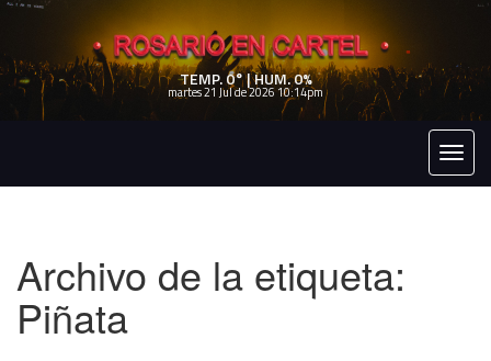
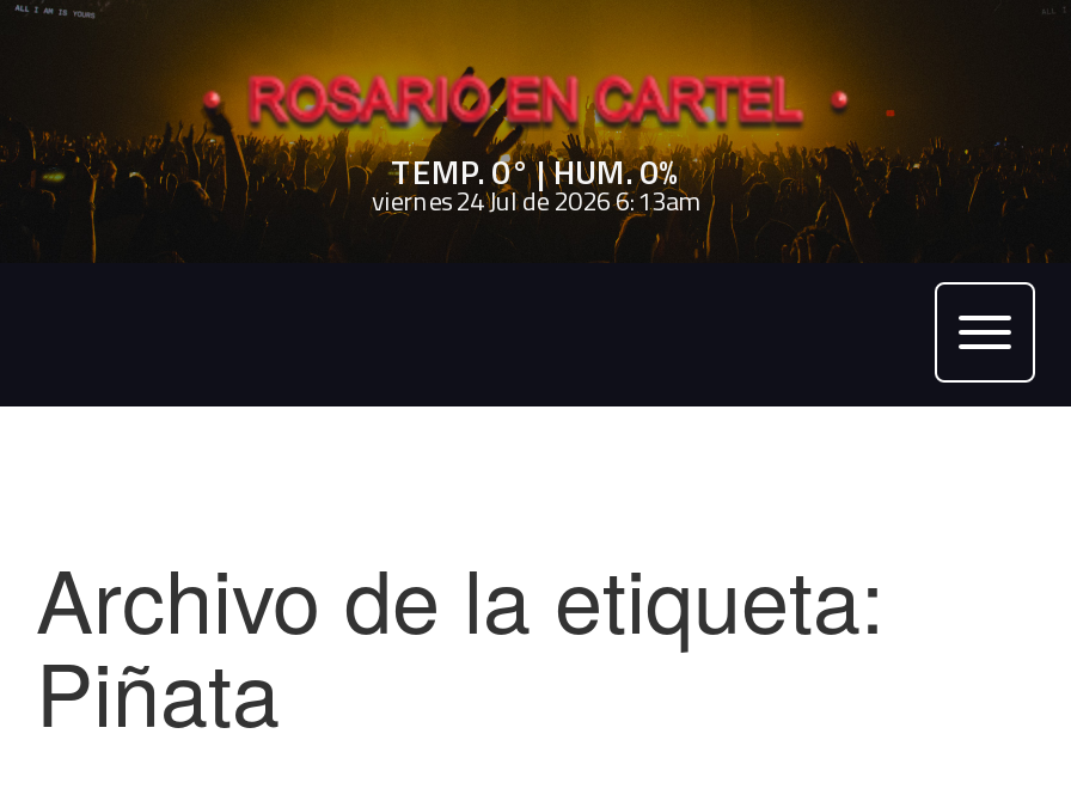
[168,83,323,101] martes 21 Jul de 2026 10:14pm -> [372,182,699,220] viernes 24 Jul de 2026 6:13am

